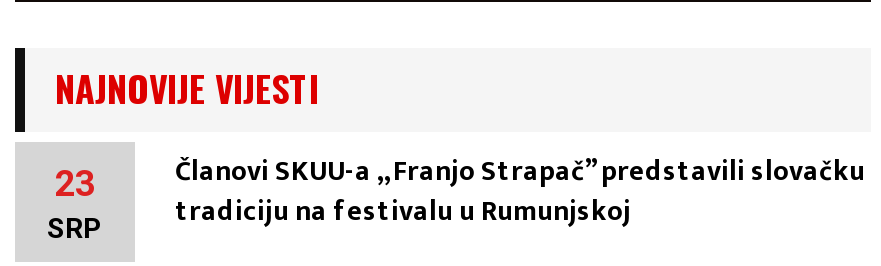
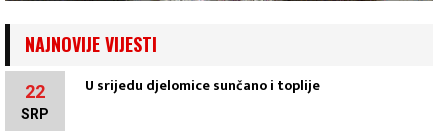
[175,149,865,235] Članovi SKUU-a „Franjo Strapač” predstavili slovačku | tradiciju na festivalu u Rumunjskoj -> [85,74,320,97] U srijedu djelomice sunčano i toplije
[55,163,95,205] 23 -> [25,81,45,102] 22

